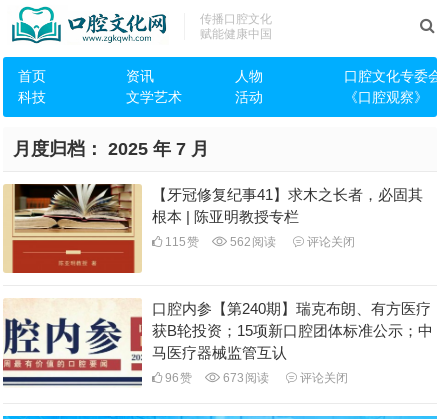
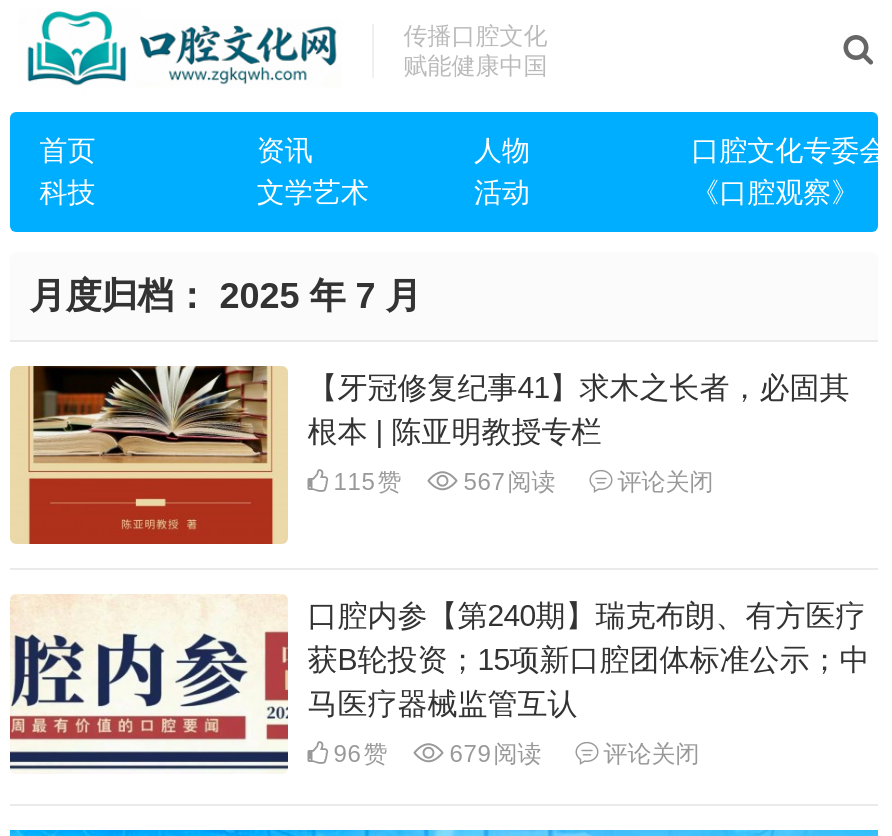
[162,235,355,249] 115赞 562阅读 评论关闭 -> [328,468,714,496] 115赞 567阅读 评论关闭
[162,371,348,385] 96赞 673阅读 评论关闭 -> [328,741,700,769] 96赞 679阅读 评论关闭

